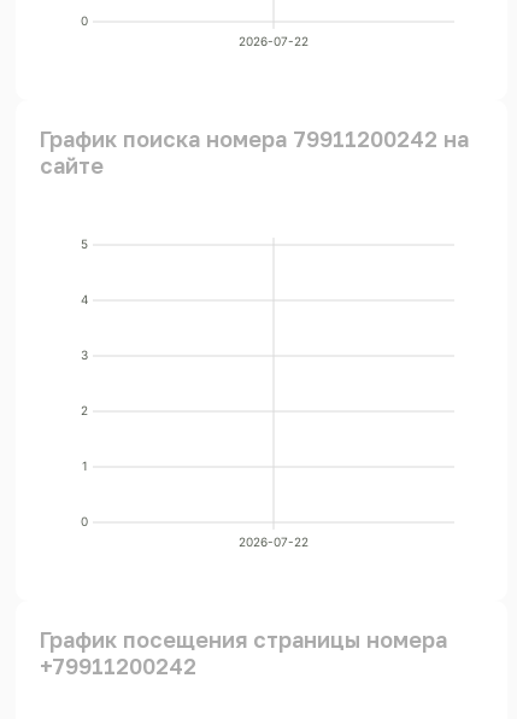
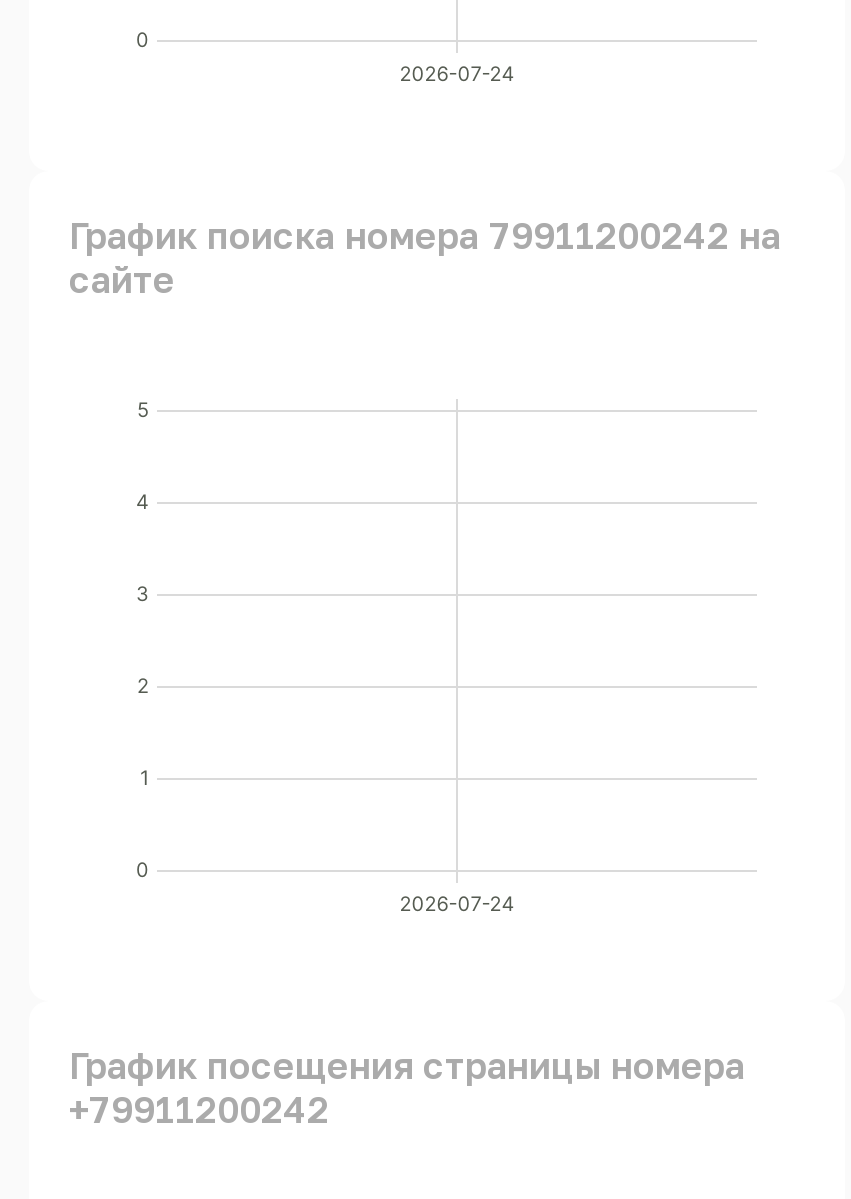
[239,34,309,48] 2026-07-22 -> [399,62,515,86] 2026-07-24
[239,534,309,549] 2026-07-22 -> [399,892,515,916] 2026-07-24

